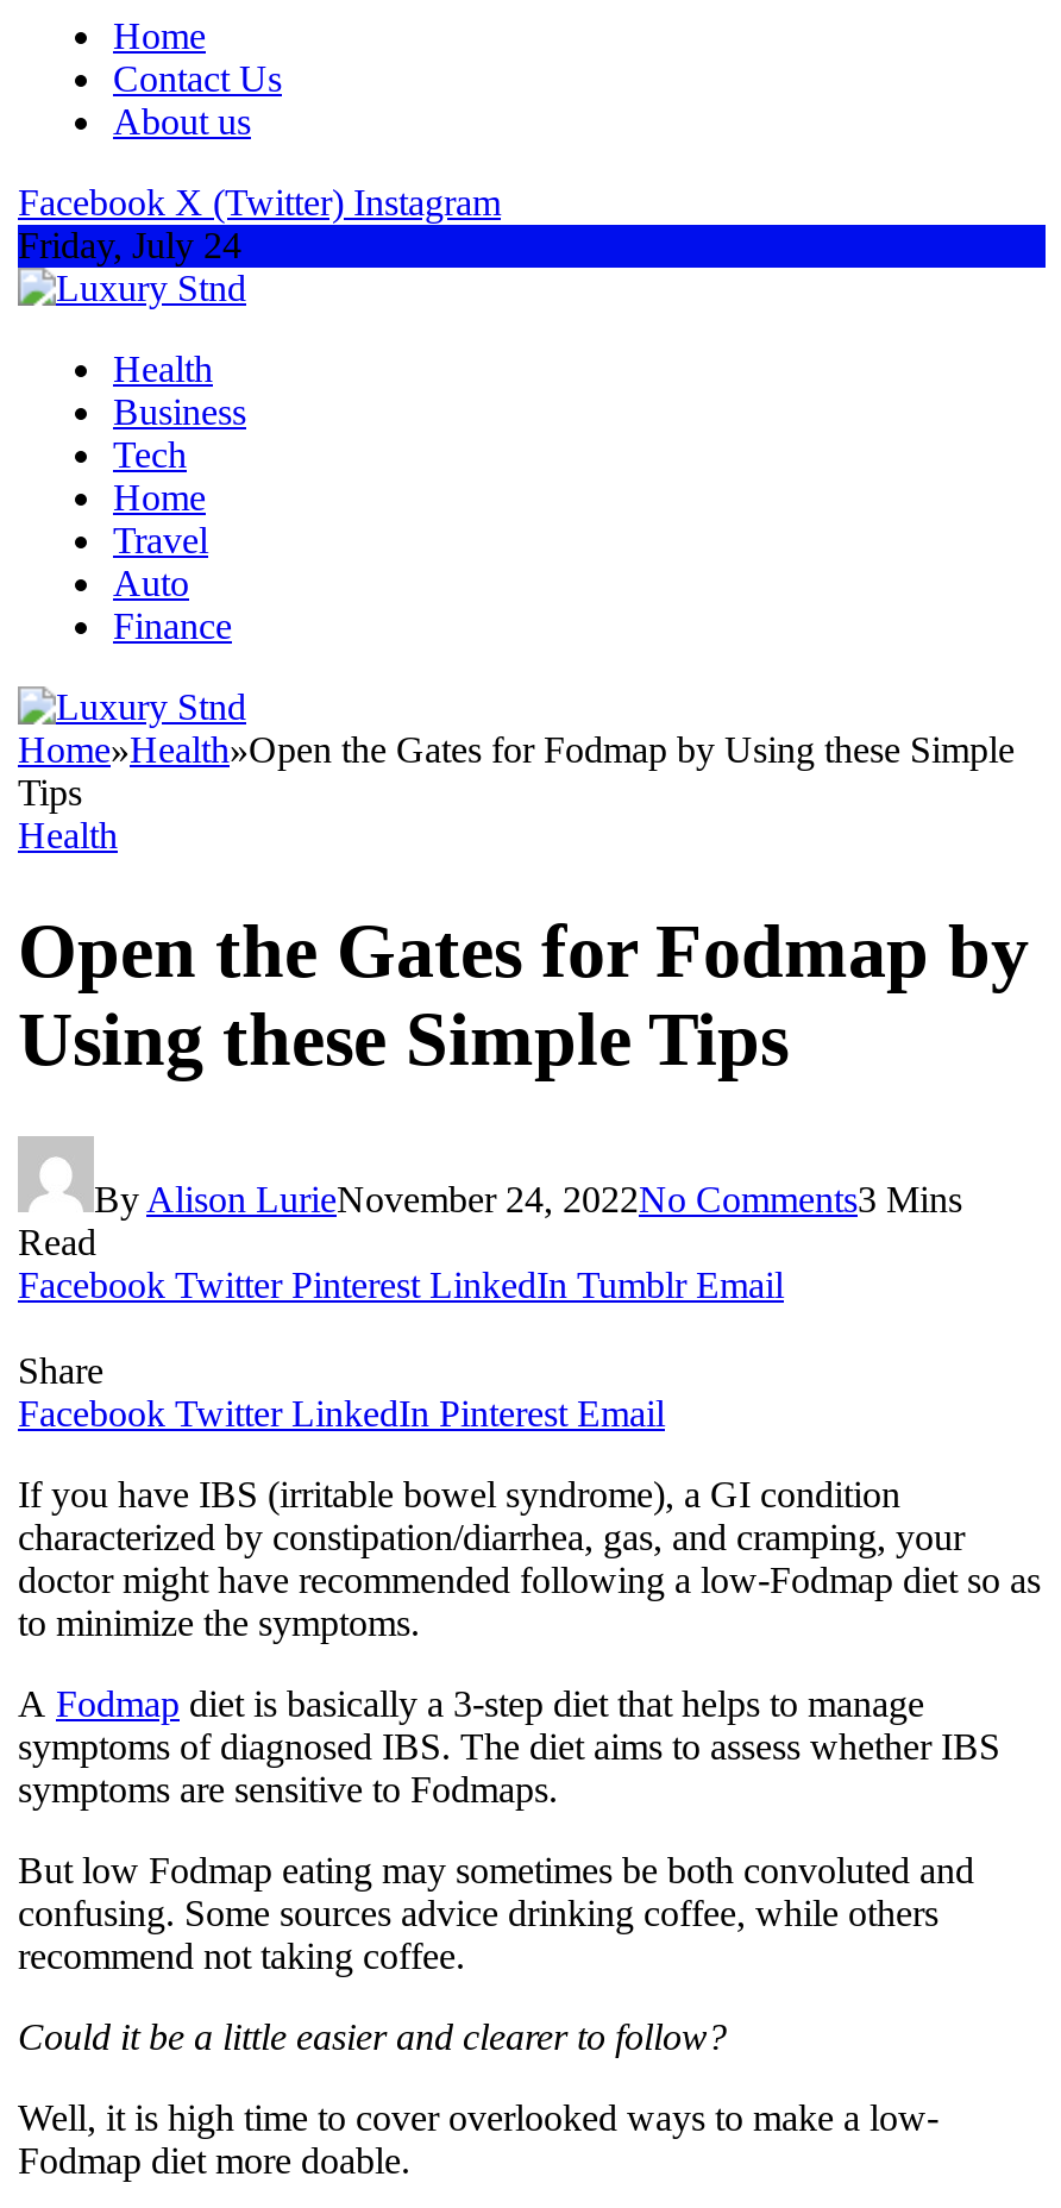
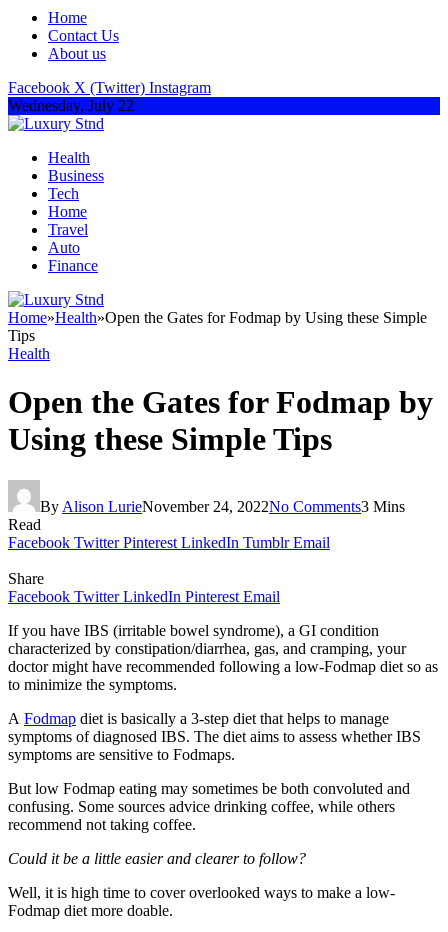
[18,225,241,265] Friday, July 24 -> [8,97,134,114] Wednesday, July 22

